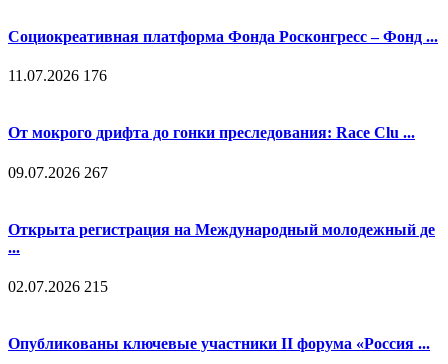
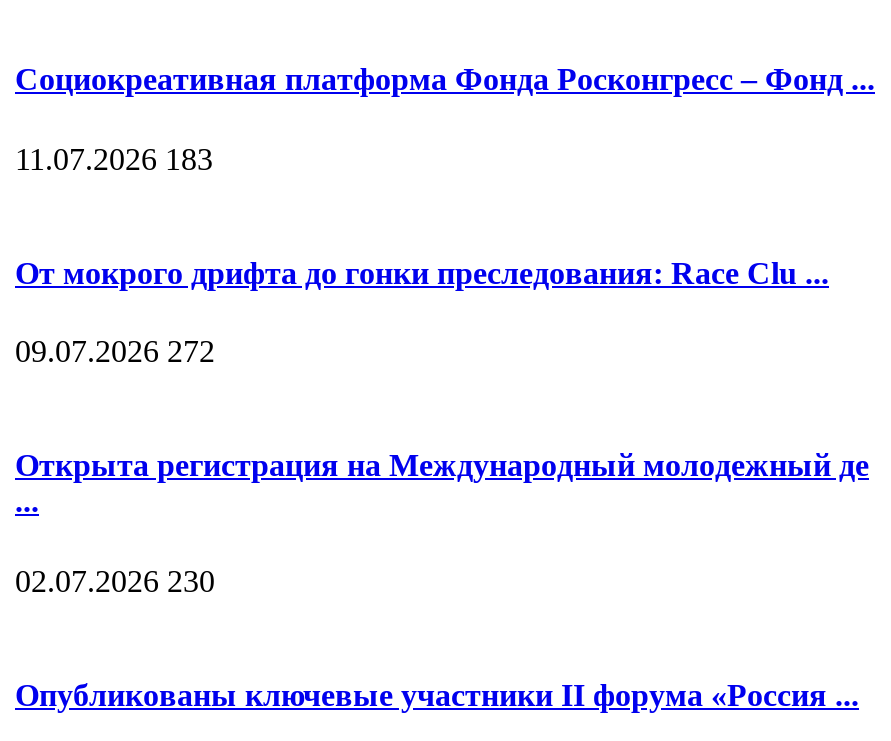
[8,67,107,84] 11.07.2026 176 -> [15,141,213,175] 11.07.2026 183
[8,164,108,181] 09.07.2026 267 -> [15,334,215,368] 09.07.2026 272
[8,278,108,295] 02.07.2026 215 -> [15,563,215,597] 02.07.2026 230

